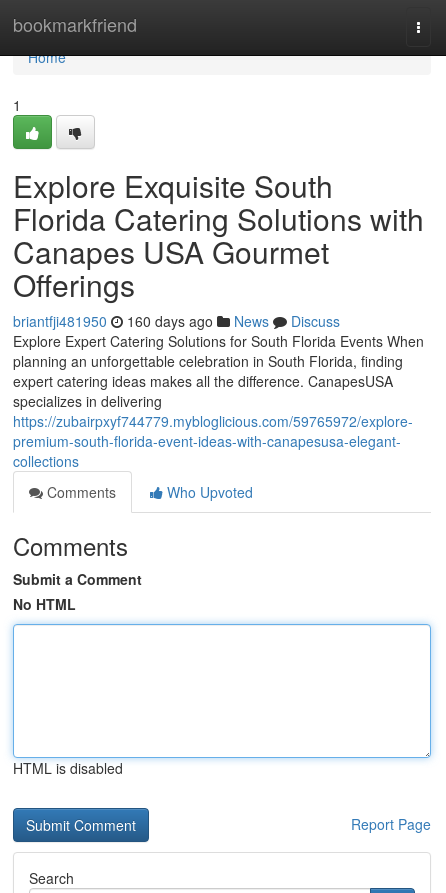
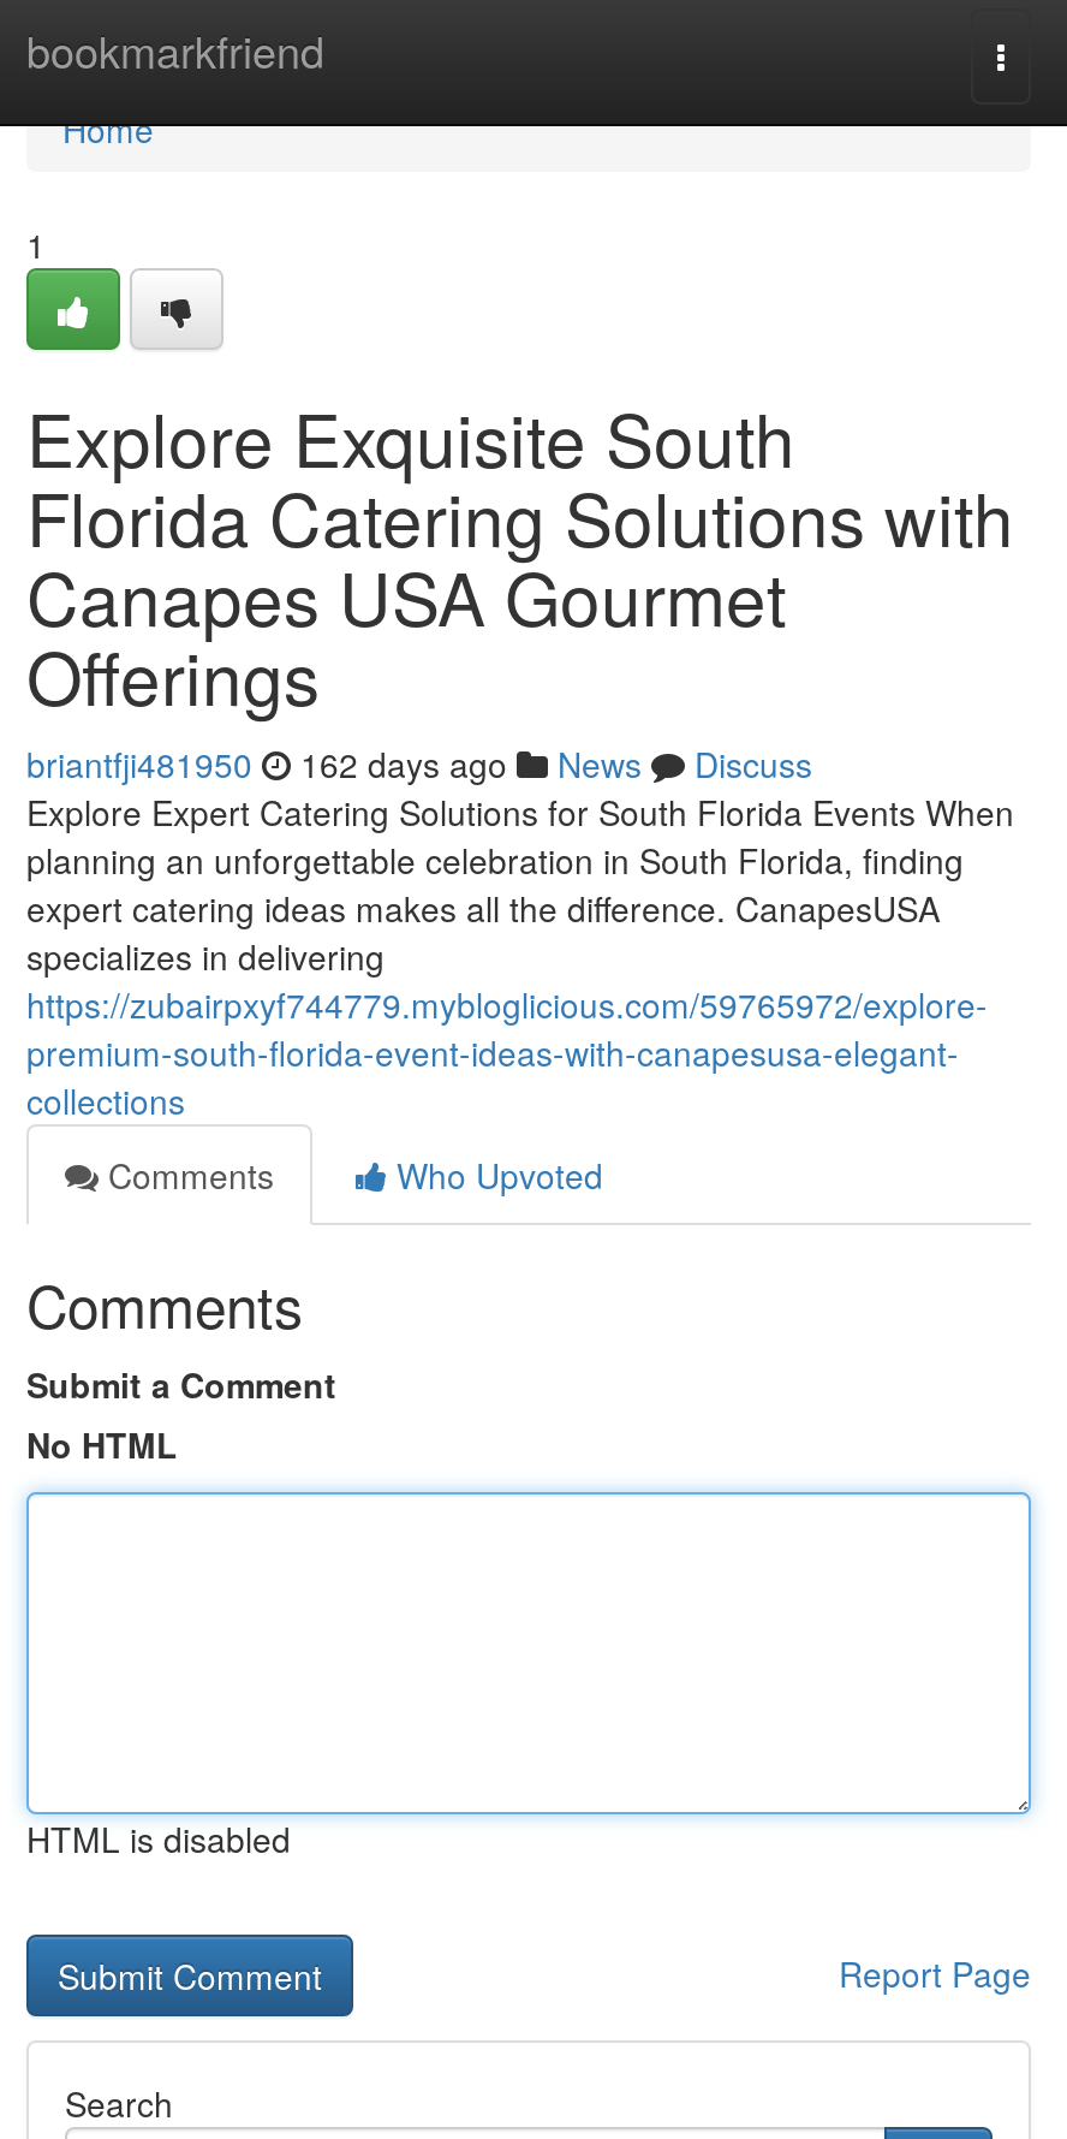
[13,311,340,331] briantfji481950 160 days ago News Discuss -> [26,739,812,788] briantfji481950 162 days ago News Discuss

